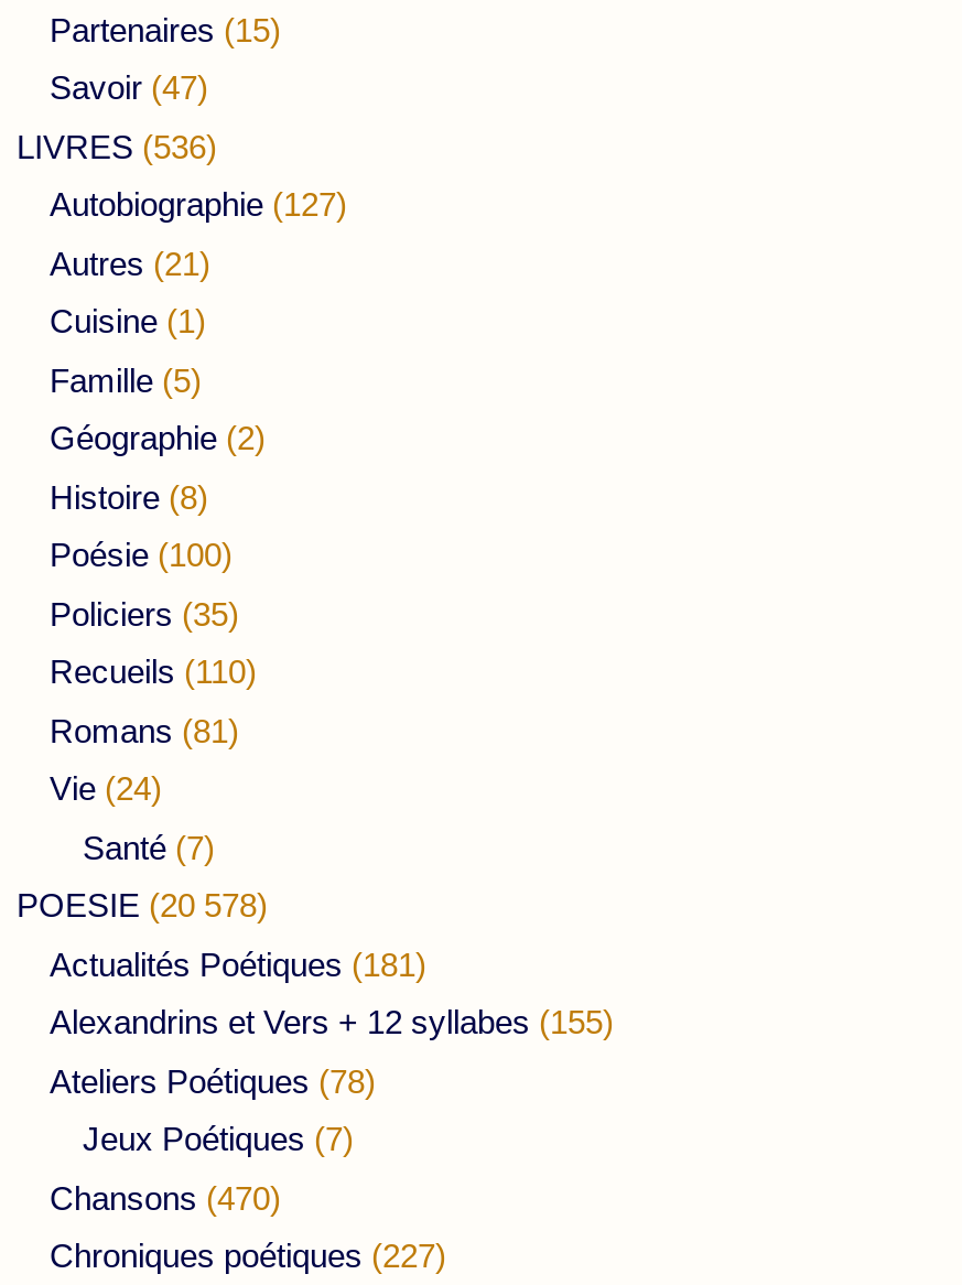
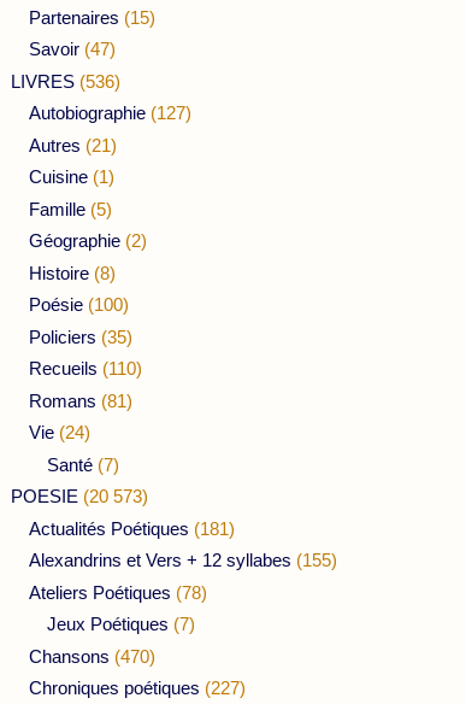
[17,887,268,924] POESIE (20 578) -> [11,486,148,507] POESIE (20 573)

